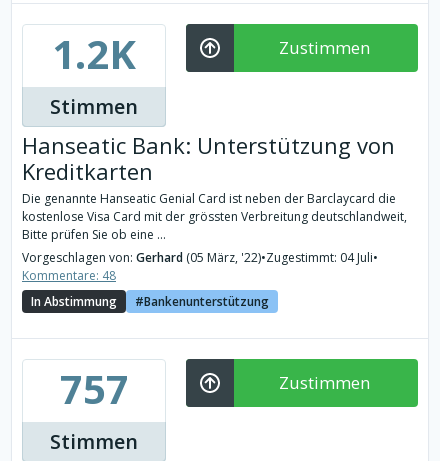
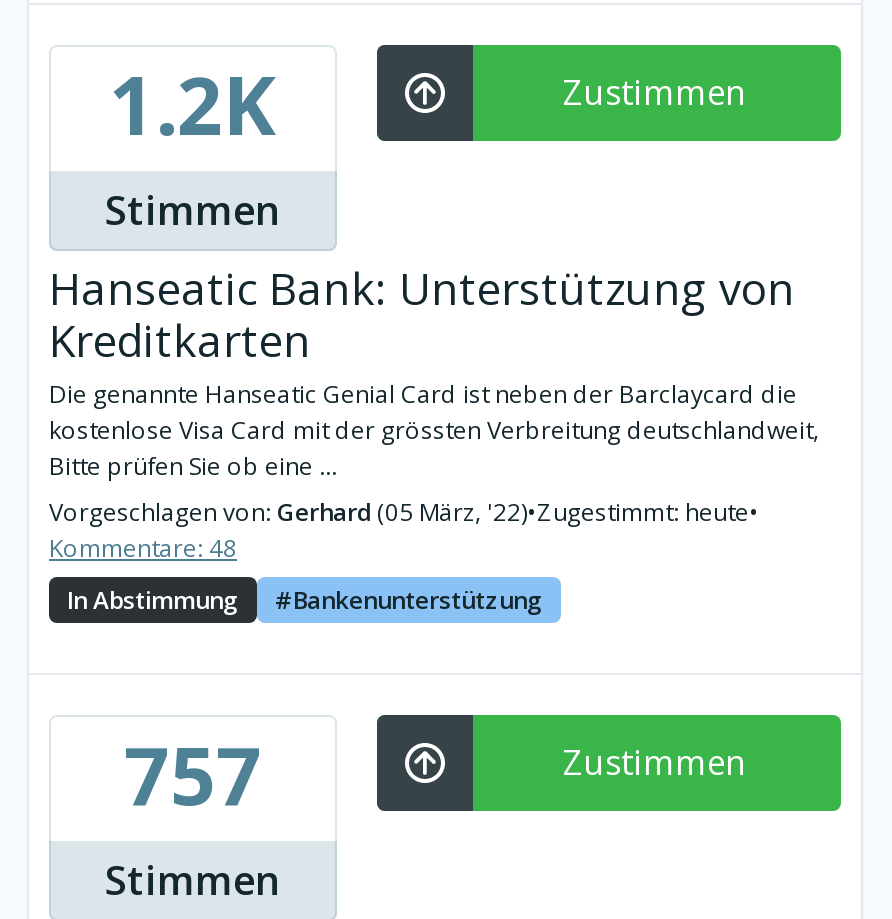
[22,249,378,266] Vorgeschlagen von: Gerhard (05 März, '22)•Zugestimmt: 04 Juli• -> [49,495,759,529] Vorgeschlagen von: Gerhard (05 März, '22)•Zugestimmt: heute•

